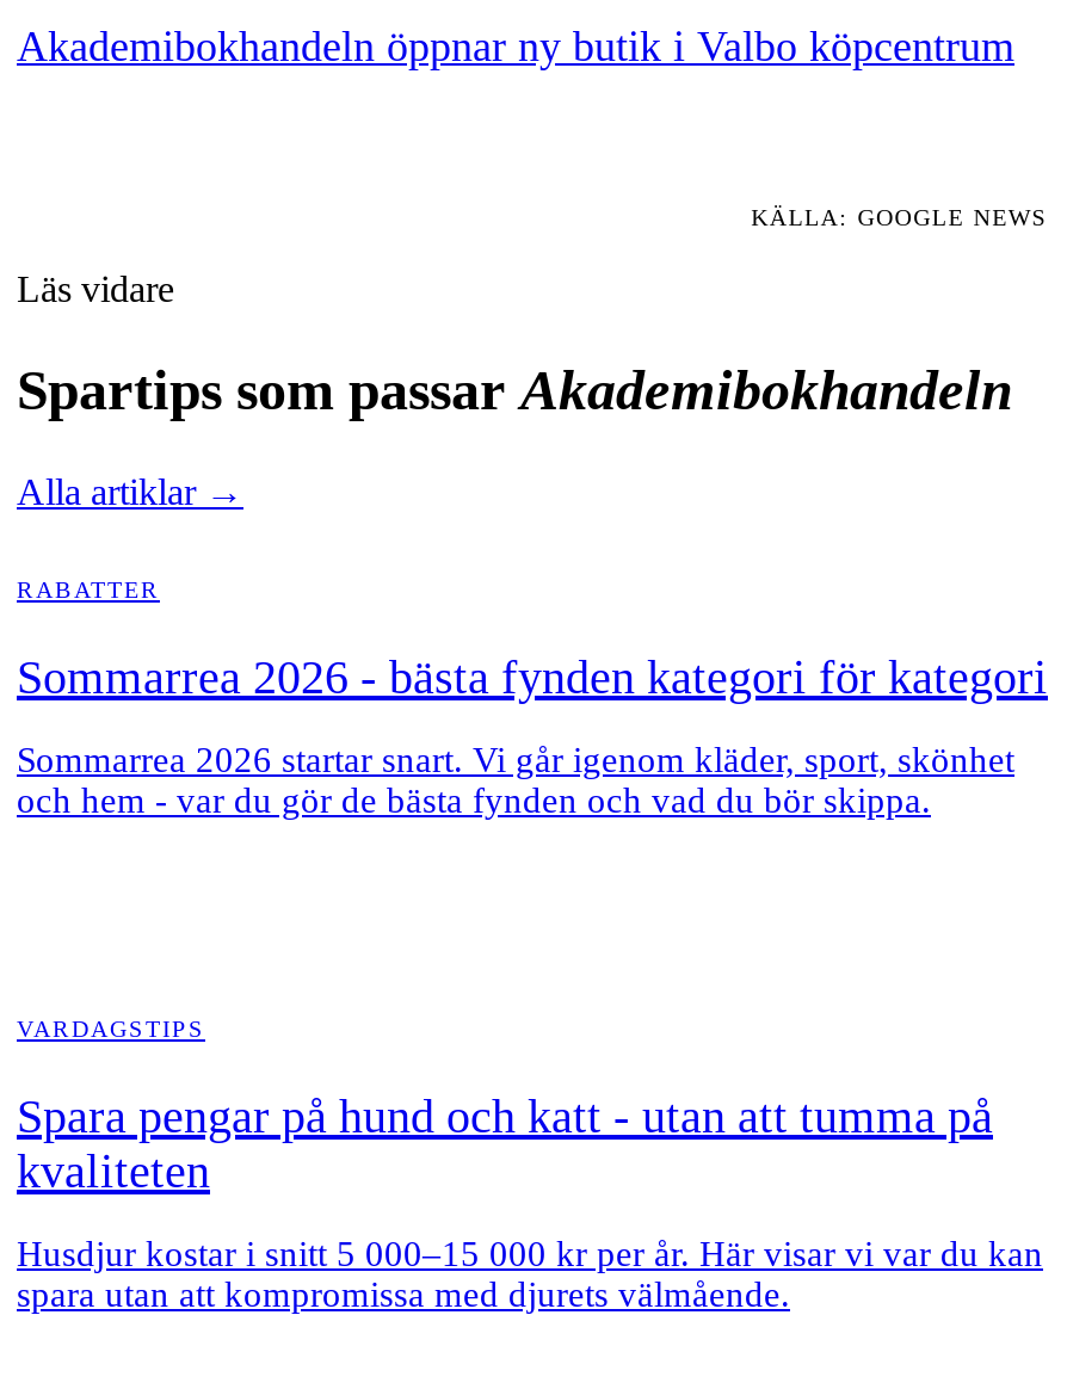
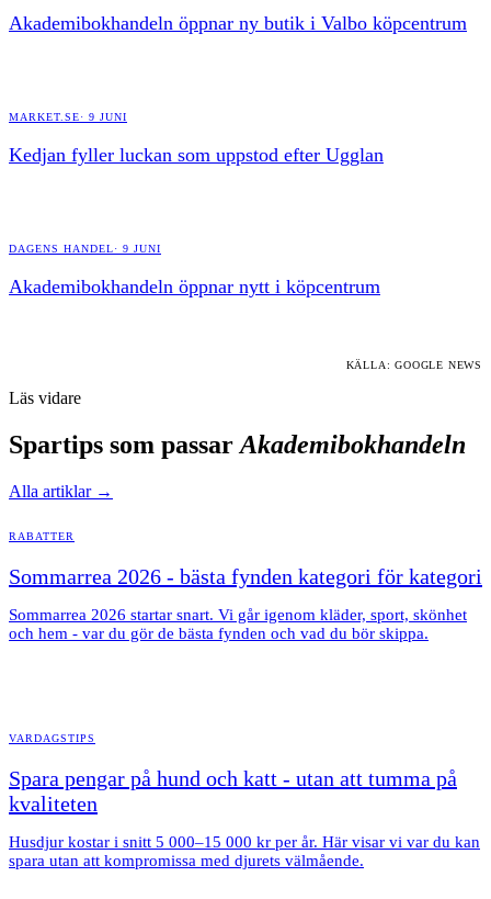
none -> [9,111,384,166] MARKET.SE · 9 JUNI | Kedjan fyller luckan som uppstod efter Ugglan
none -> [9,242,380,297] DAGENS HANDEL · 9 JUNI | Akademibokhandeln öppnar nytt i köpcentrum

